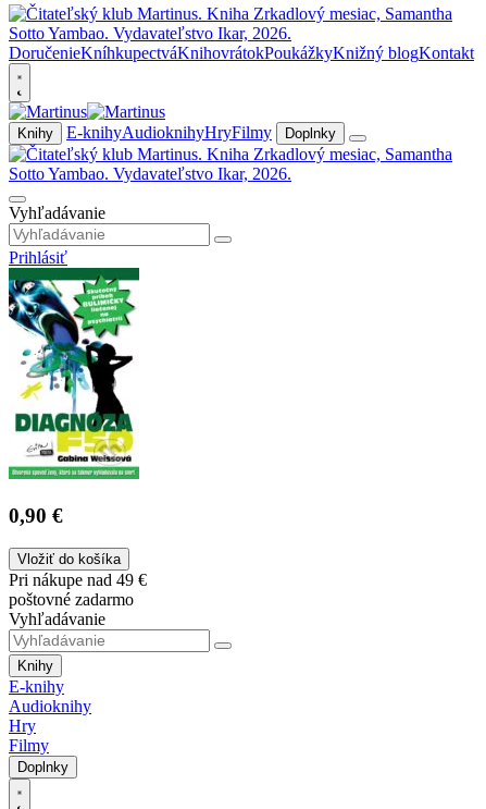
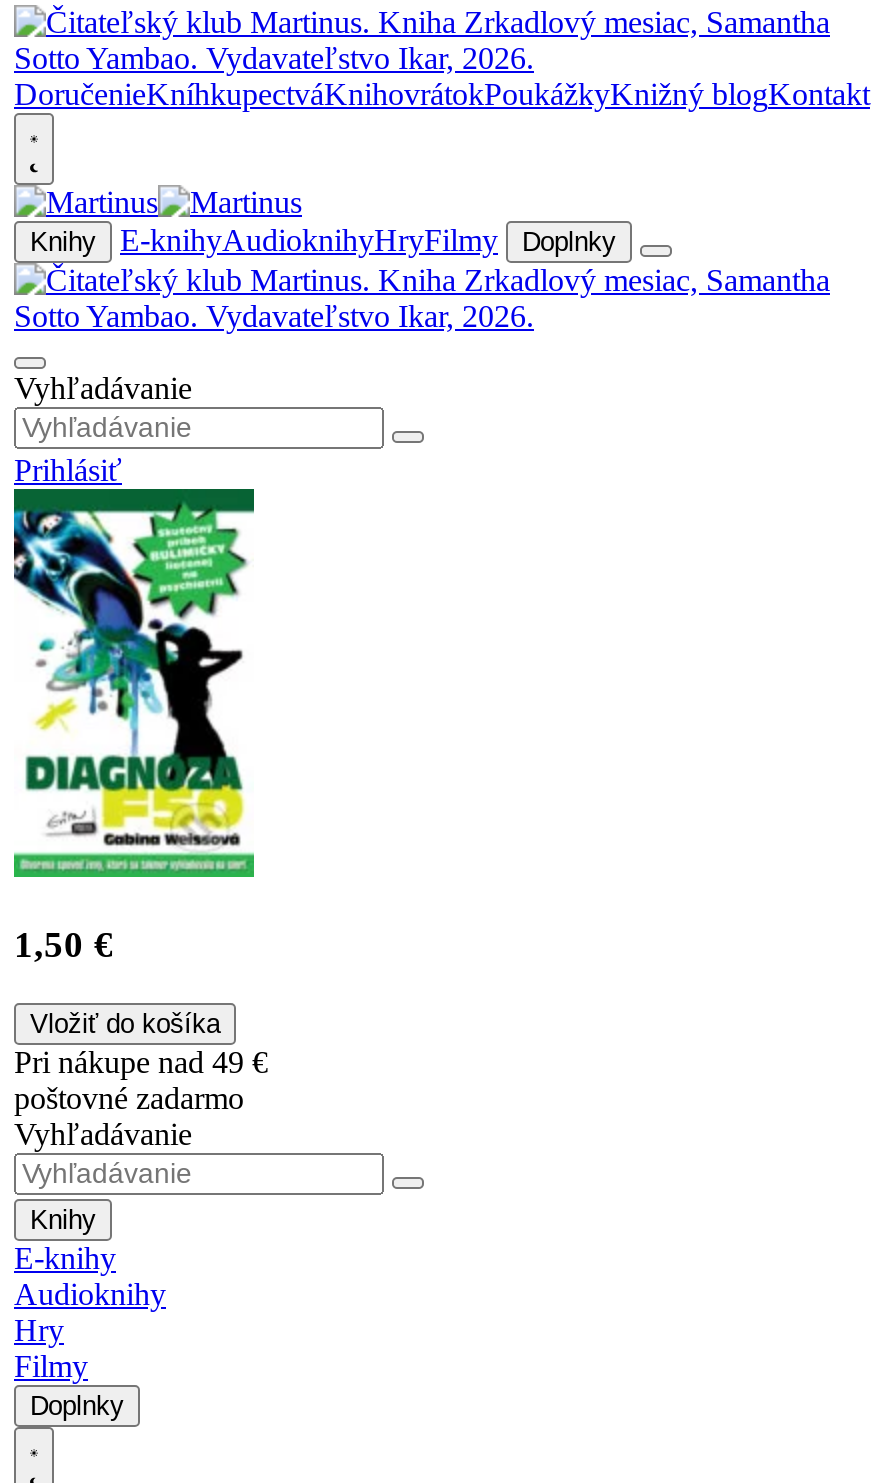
[9,504,63,527] 0,90 € -> [14,922,114,964] 1,50 €

